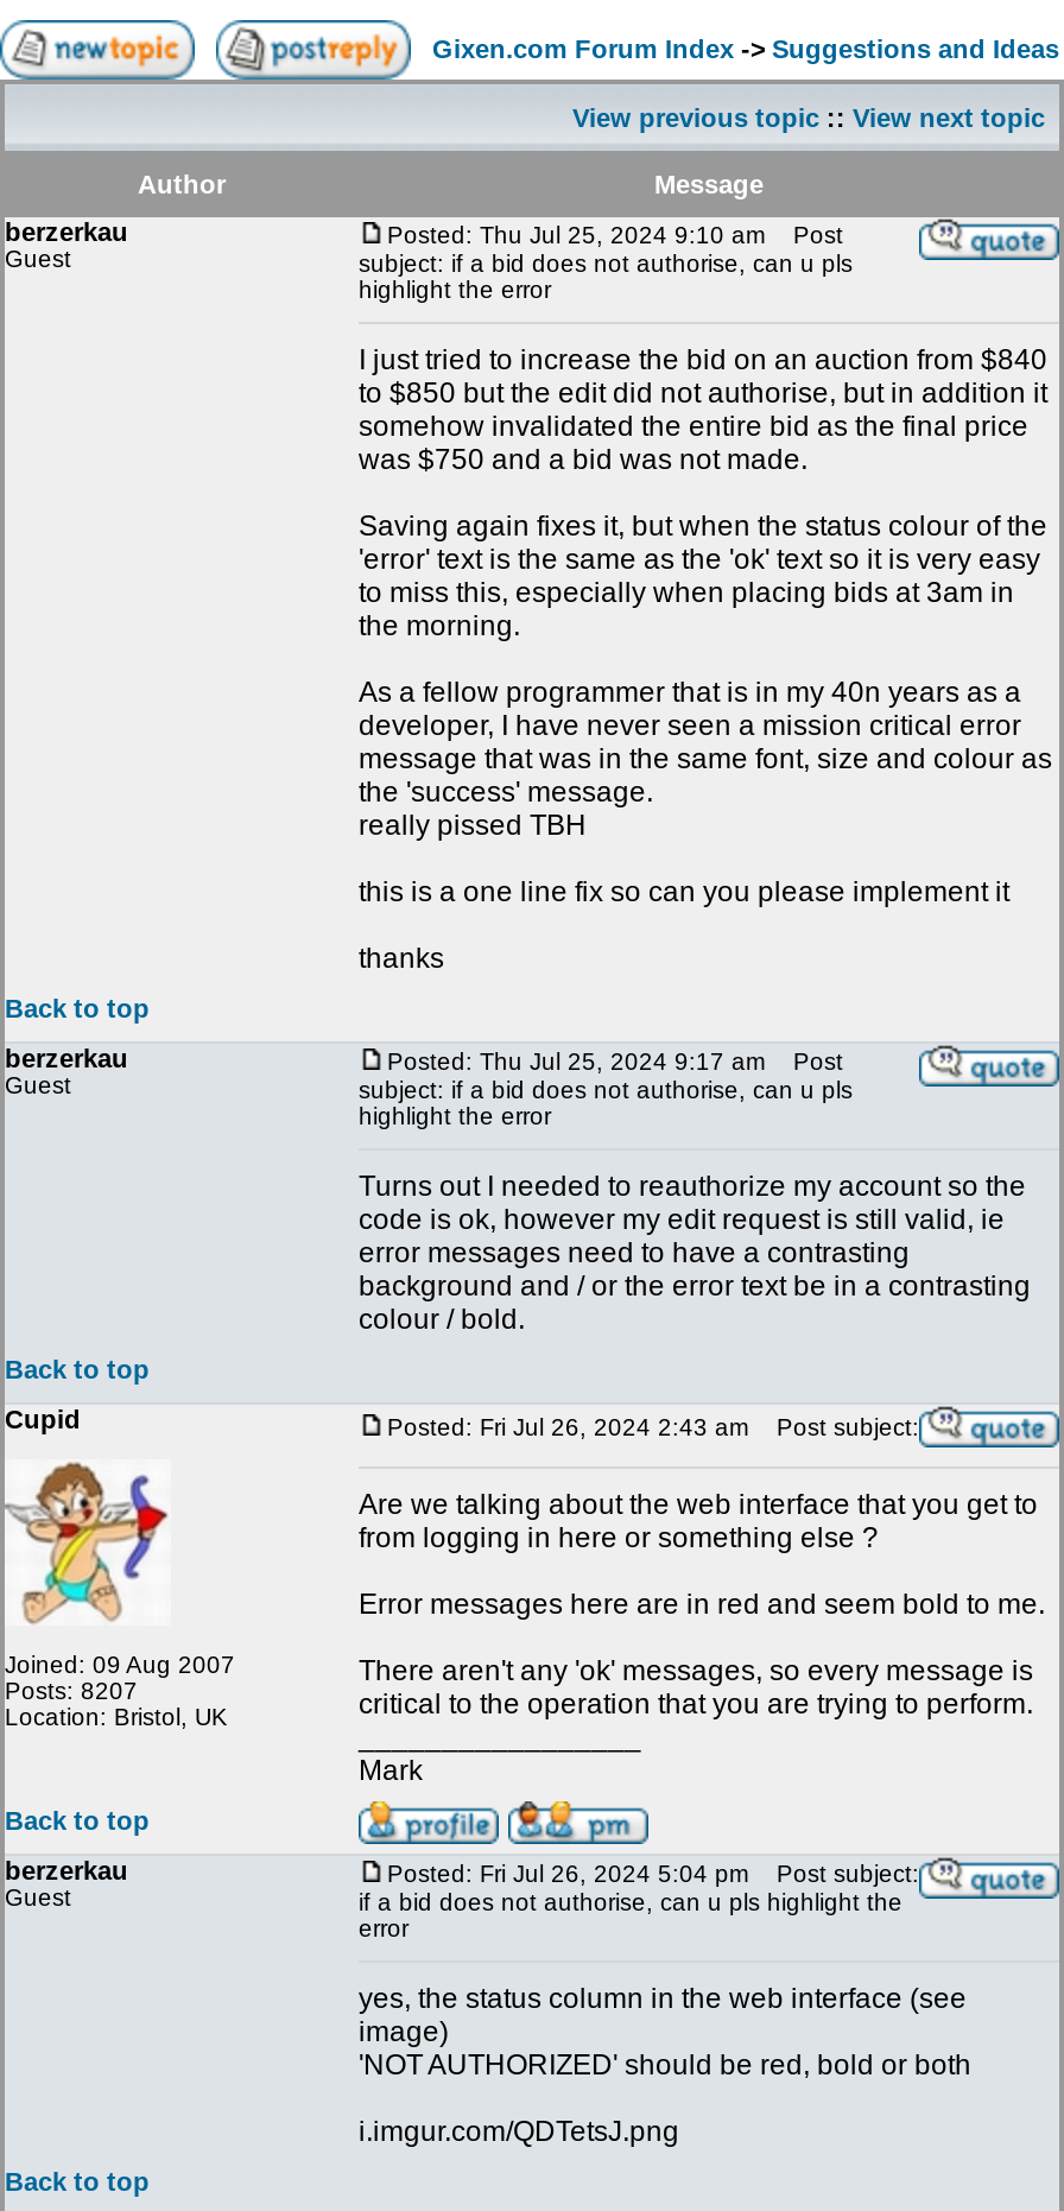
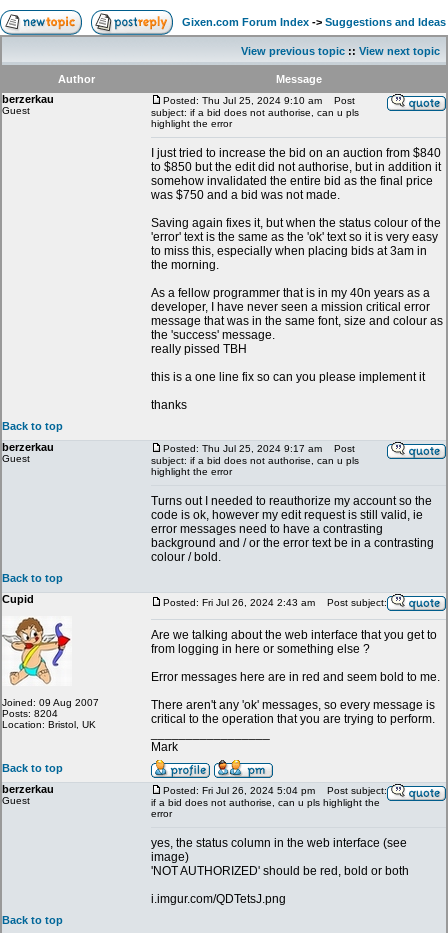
[5,1678,138,1704] Posts: 8207 -> [2,708,58,719] Posts: 8204

